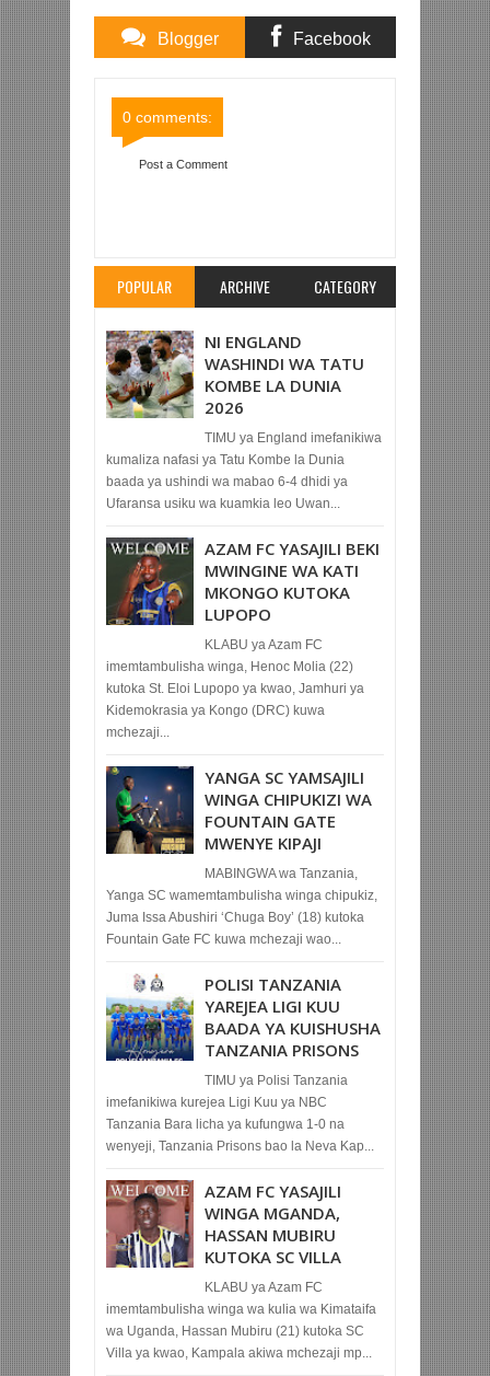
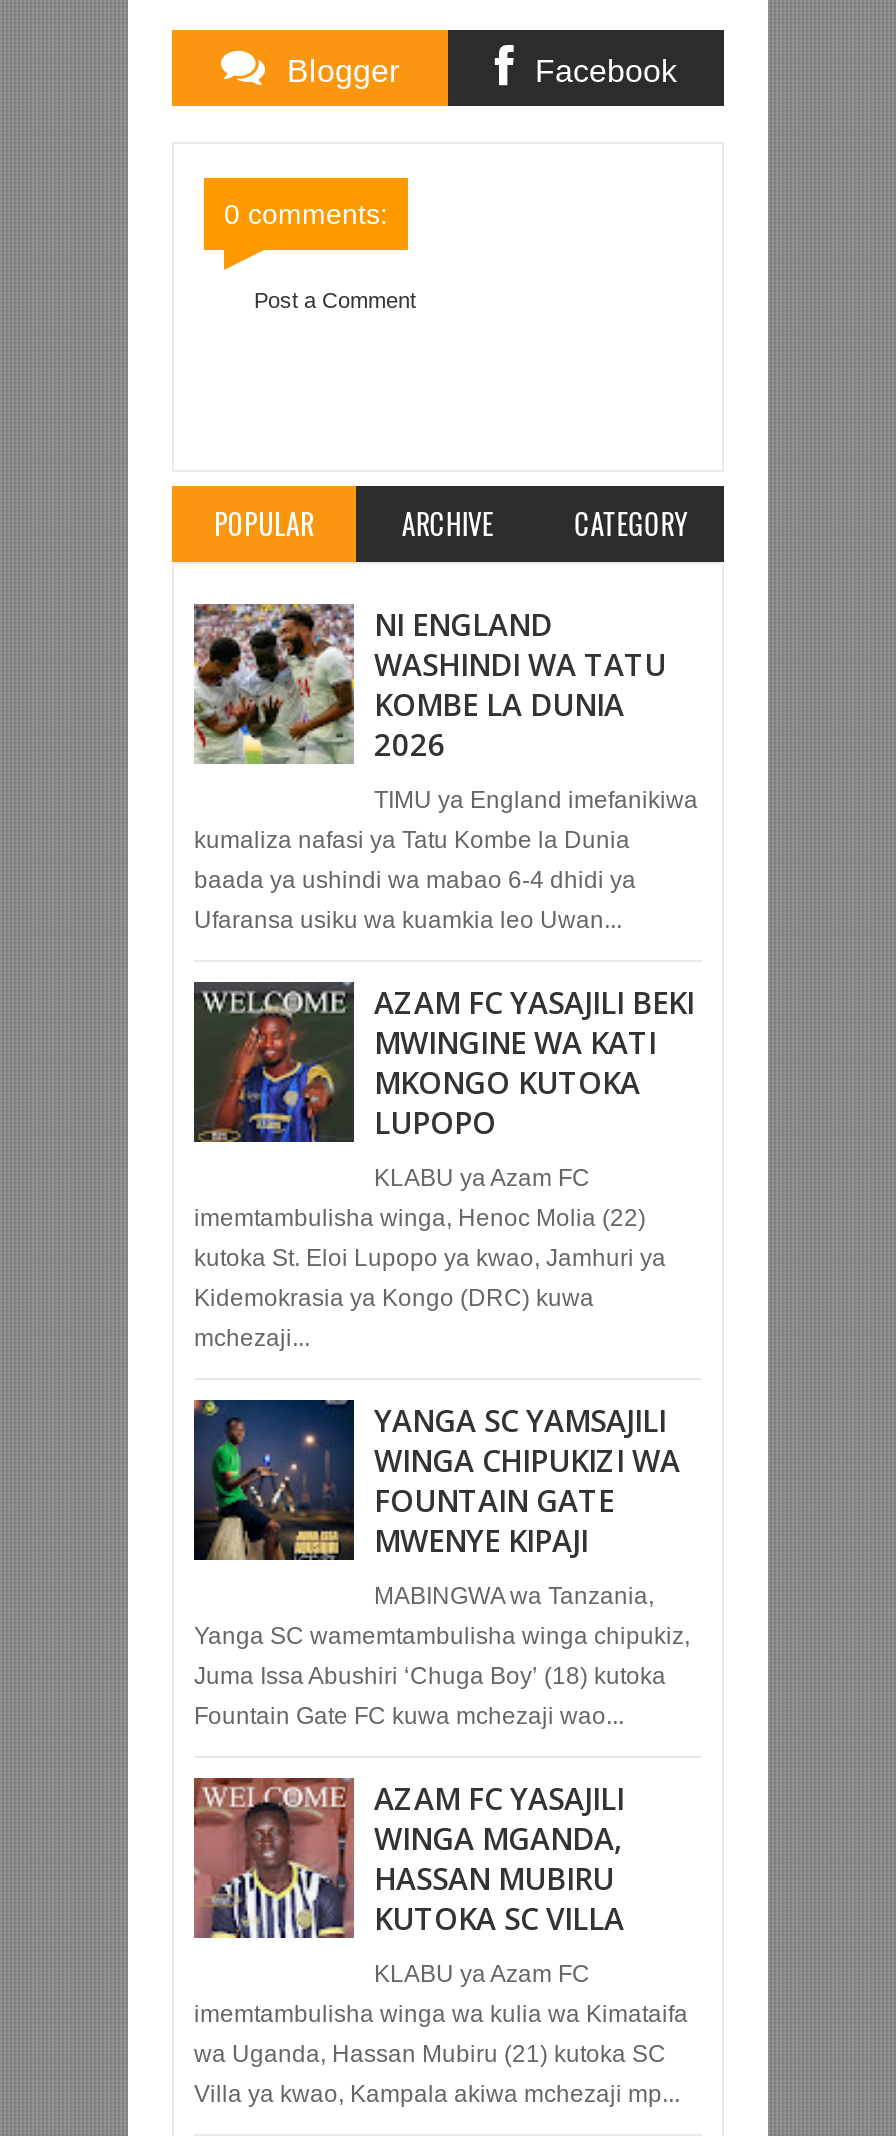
[106,973,381,1153] [image] | POLISI TANZANIA | YAREJEA LIGI KUU | BAADA YA KUISHUSHA | TANZANIA PRISONS | TIMU ya Polisi Tanzania | imefanikiwa kurejea Ligi Kuu ya NBC | Tanzania Bara licha ya kufungwa 1-0 na | wenyeji, Tanzania Prisons bao la Neva Kap... -> none

